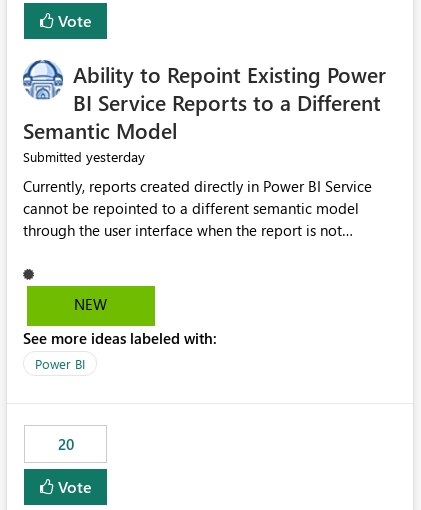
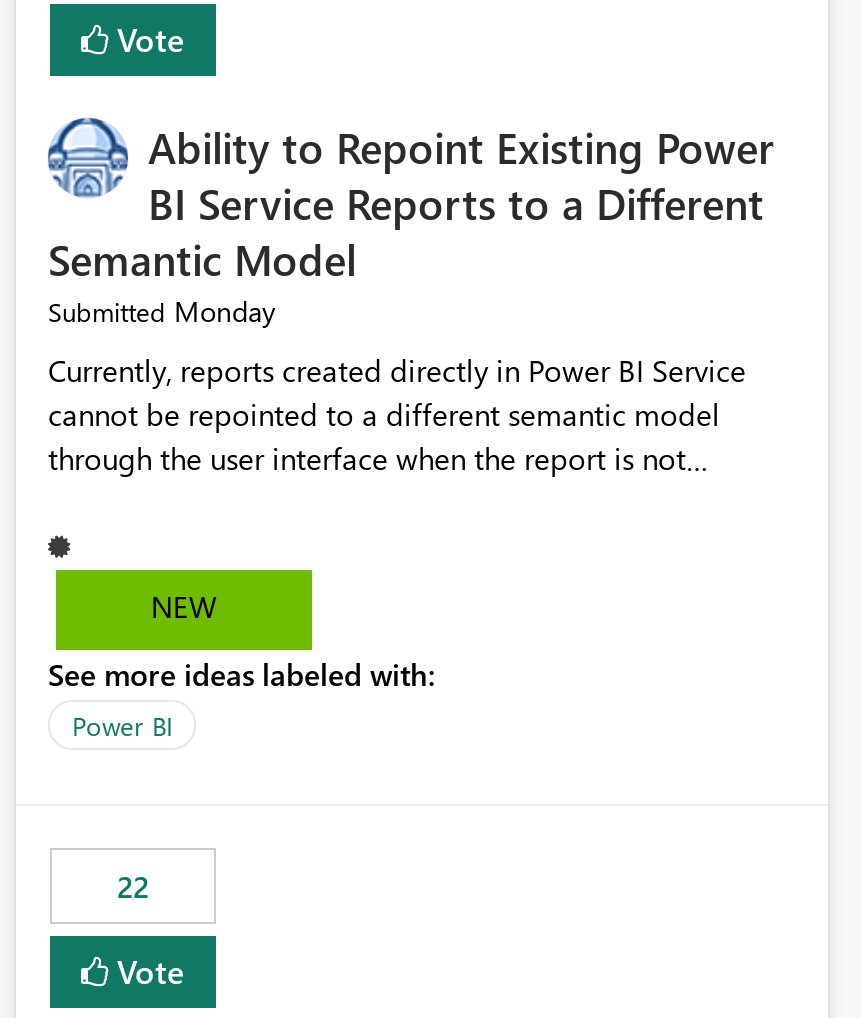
[23,147,145,166] Submitted yesterday -> [48,293,276,331] Submitted Monday
[57,434,73,454] 20 -> [117,867,149,907] 22

